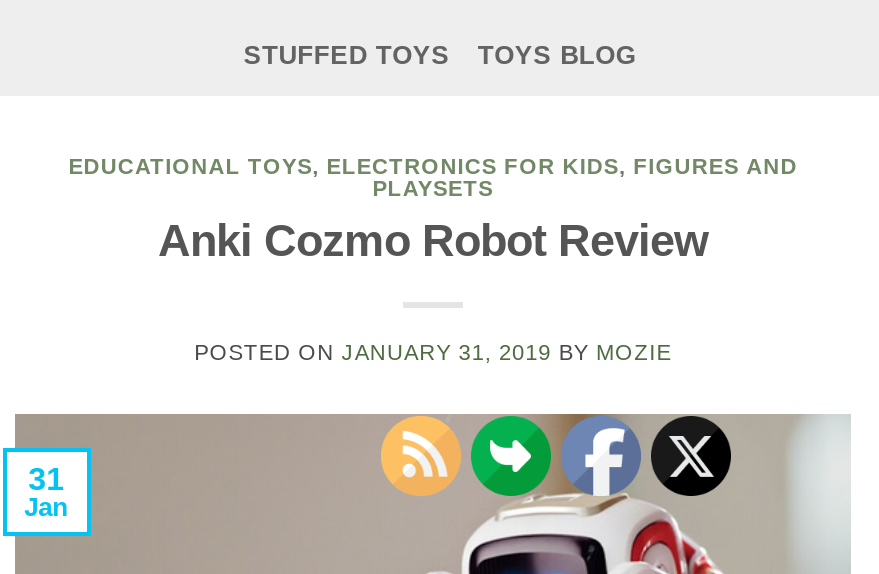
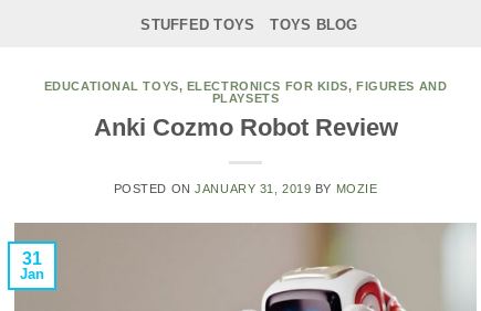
[381,414,733,498] [image] -> [218,223,410,268] [image]

